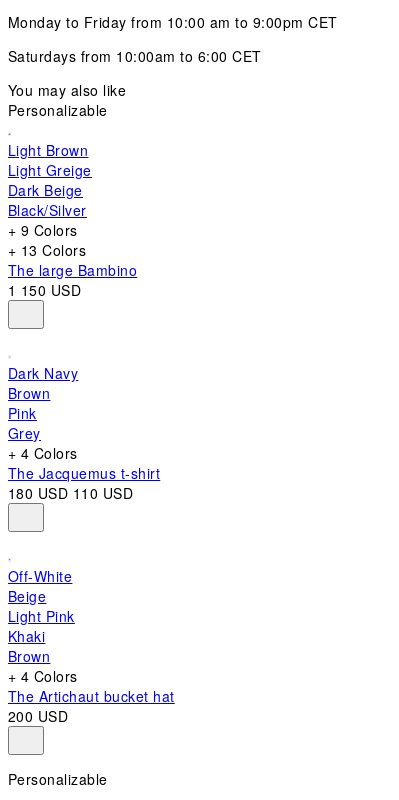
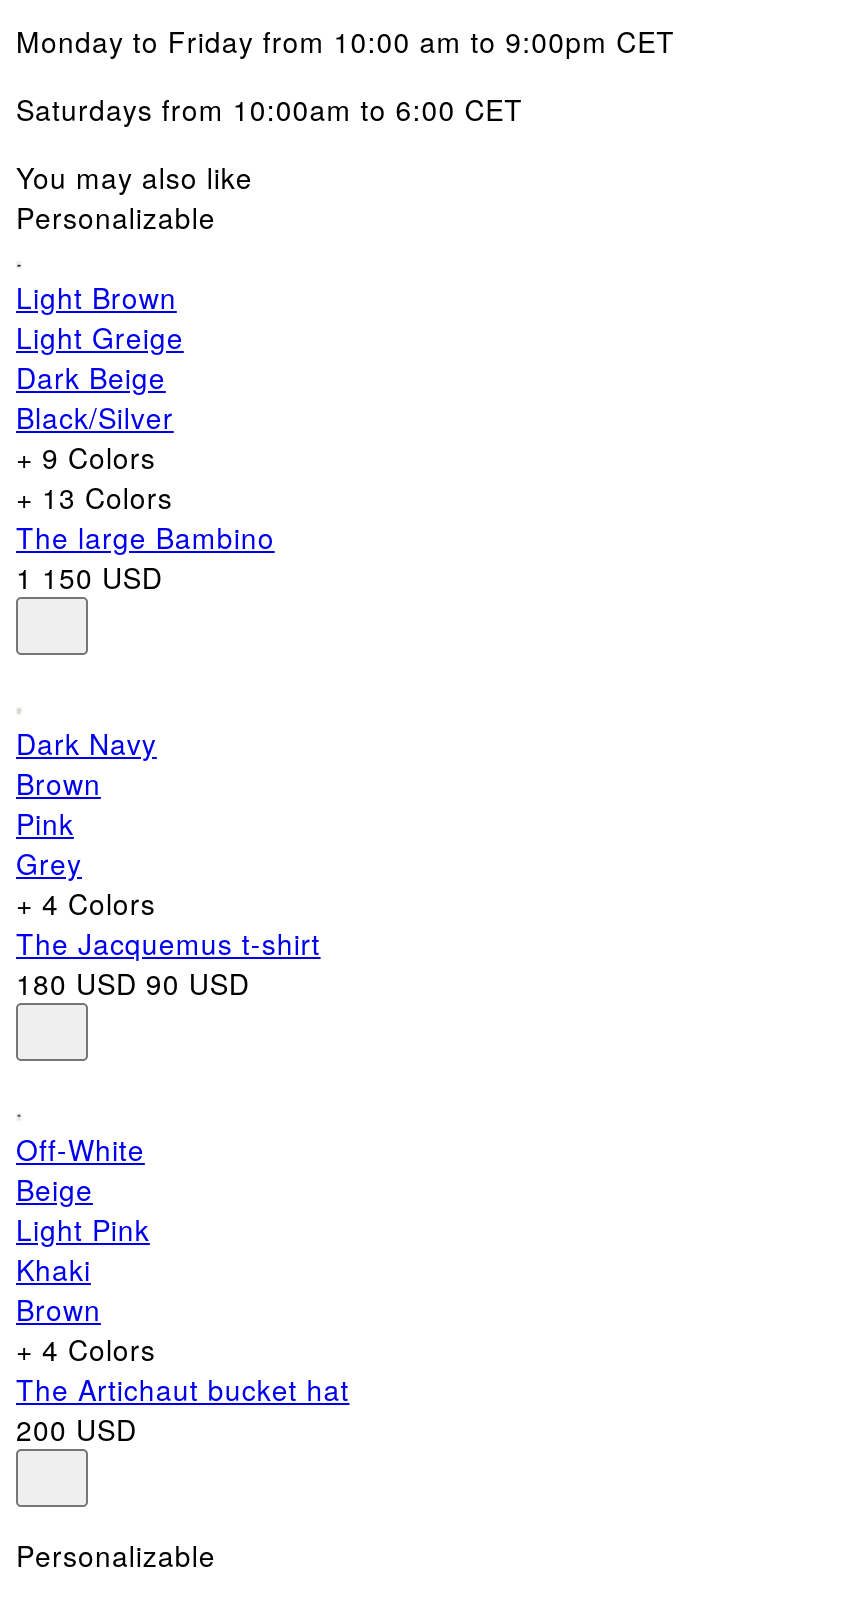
[8,483,133,503] 180 USD 110 USD -> [16,963,250,1003] 180 USD 90 USD

